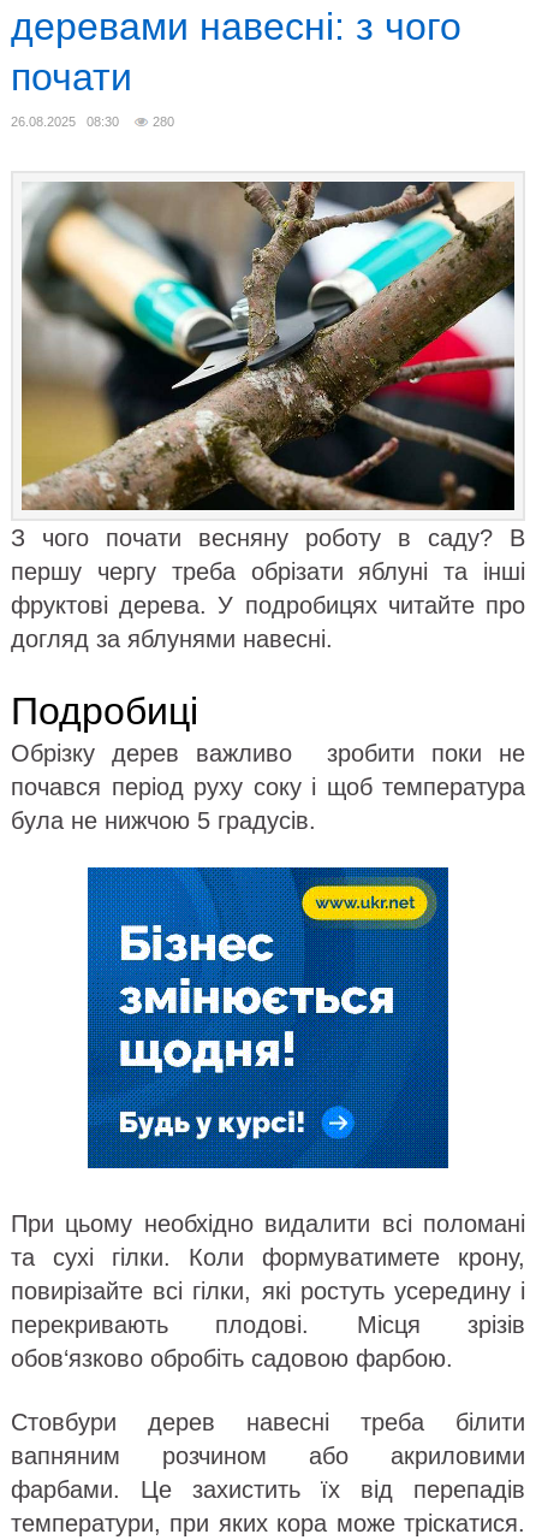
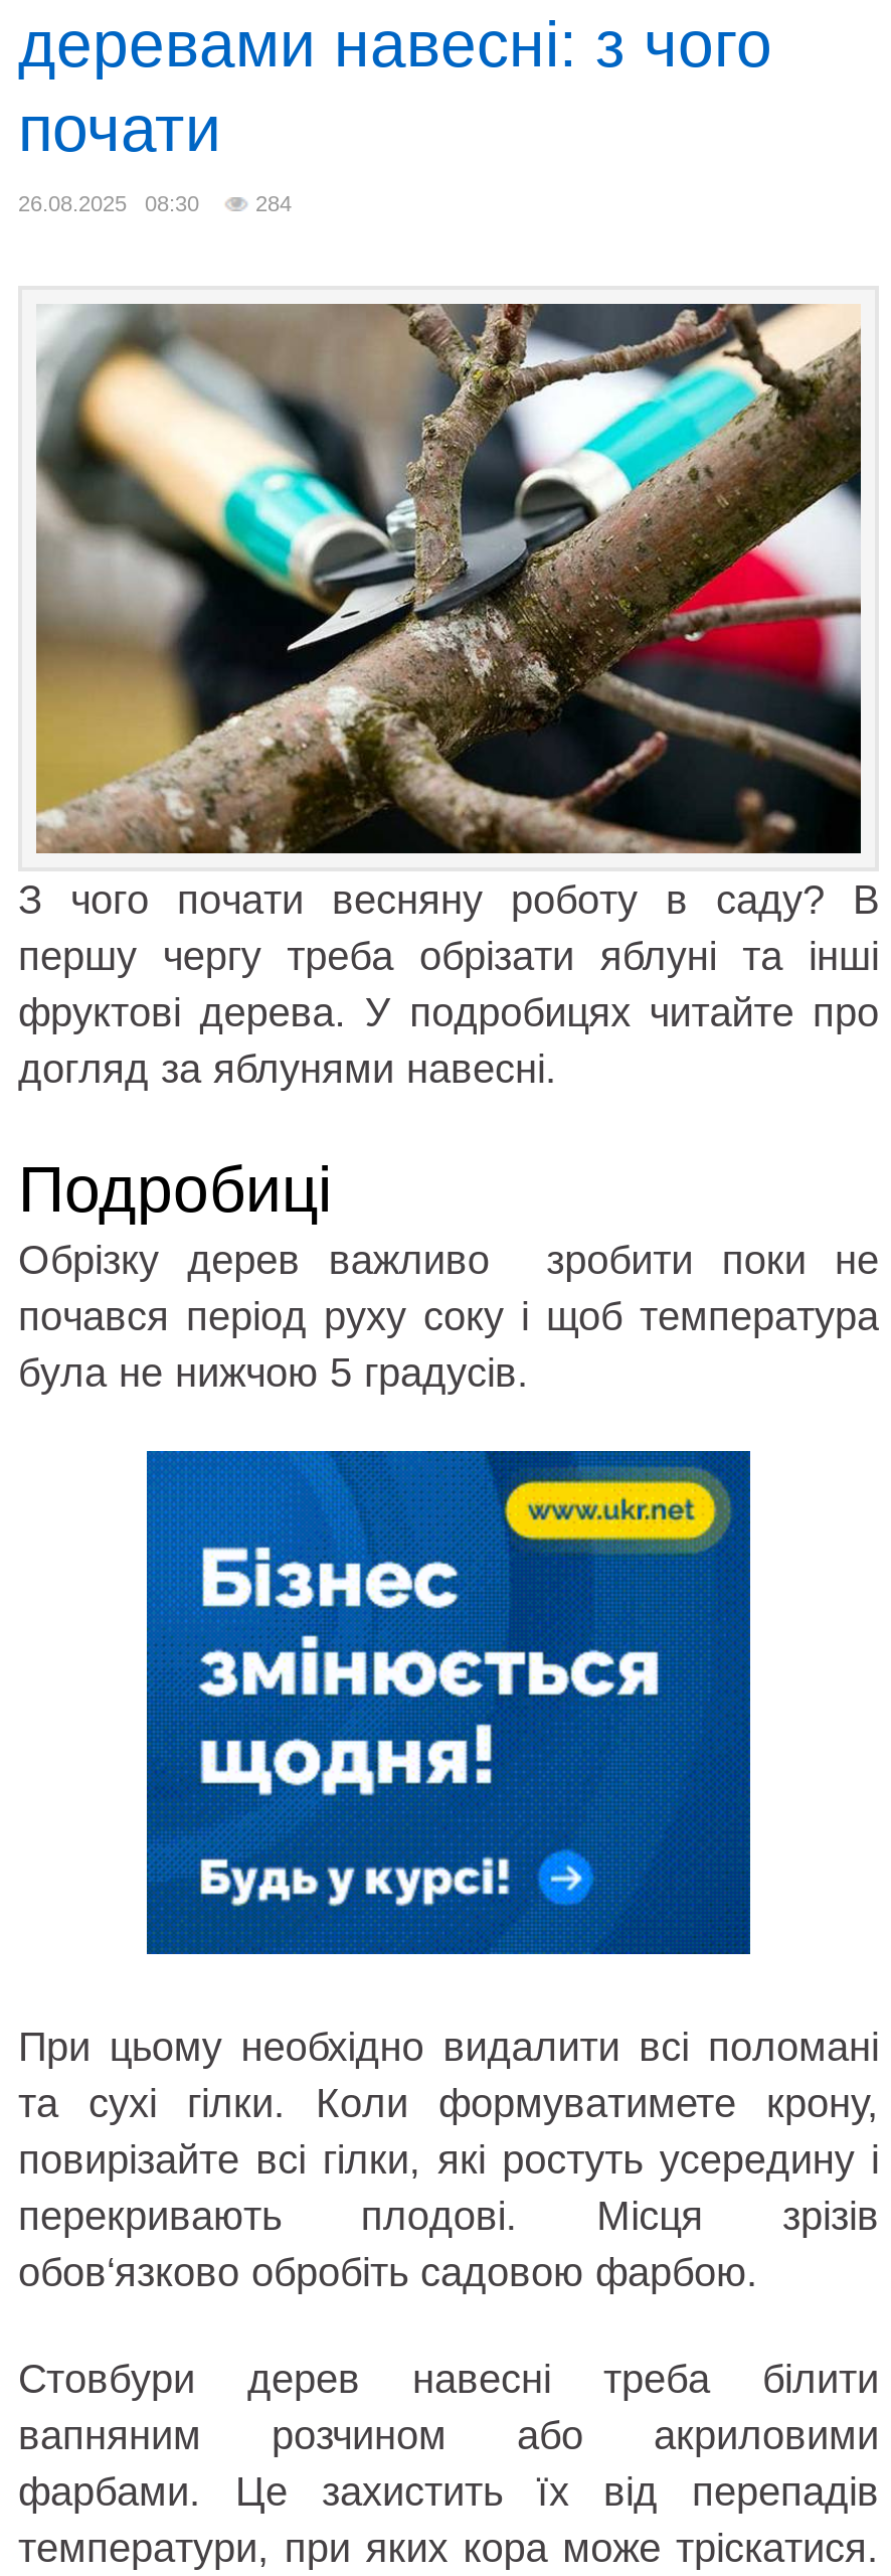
[11,114,174,129] 26.08.2025 08:30 280 -> [18,191,292,215] 26.08.2025 08:30 284

